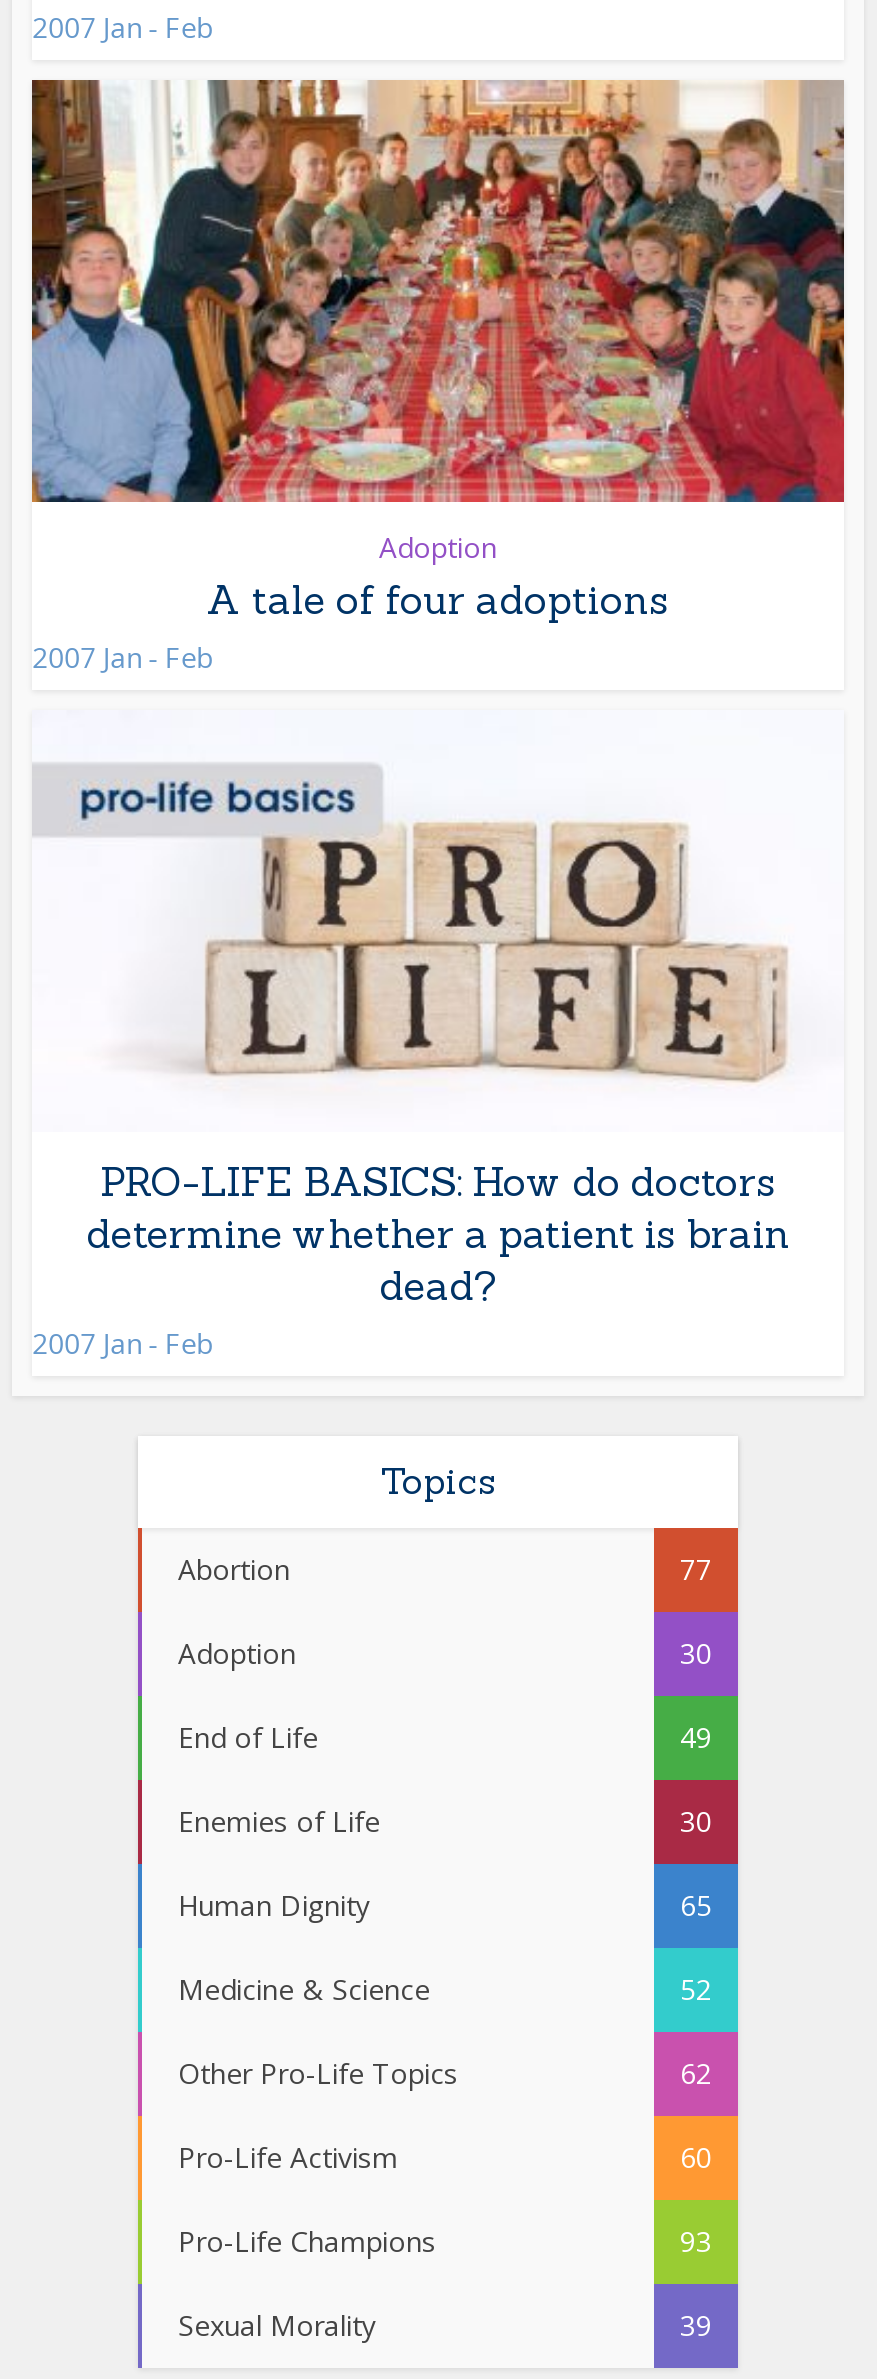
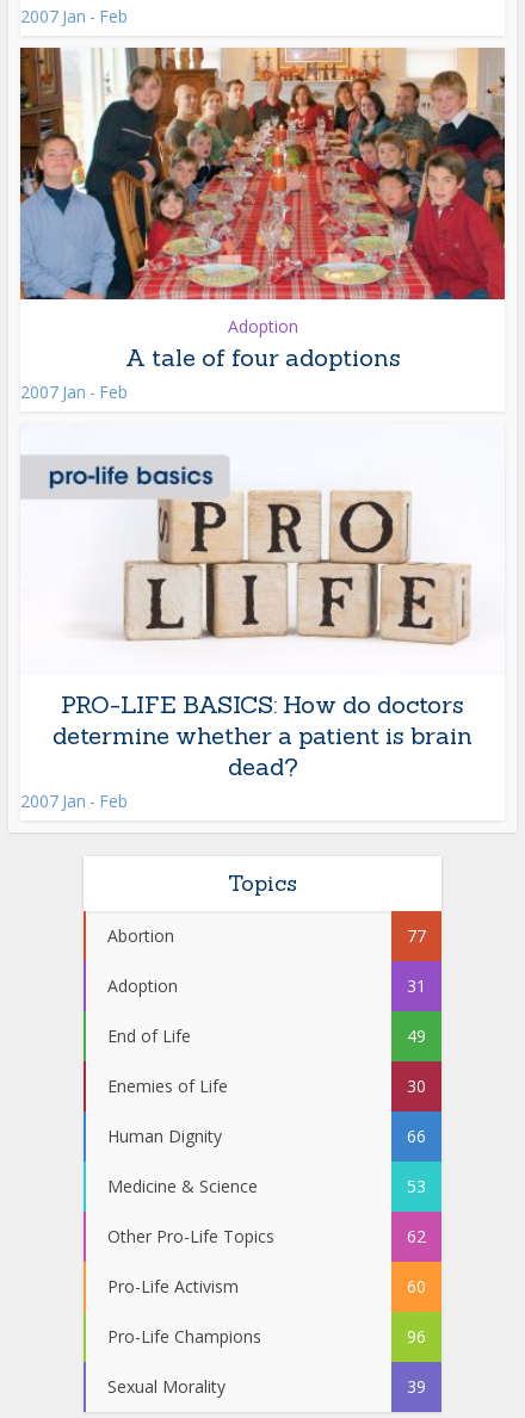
[680,1633,712,1671] 30 -> [407,974,426,996] 31
[680,1885,712,1923] 65 -> [407,1124,426,1147] 66
[680,1969,712,2007] 52 -> [407,1174,426,1197] 53
[680,2221,712,2259] 93 -> [407,1324,426,1347] 96

